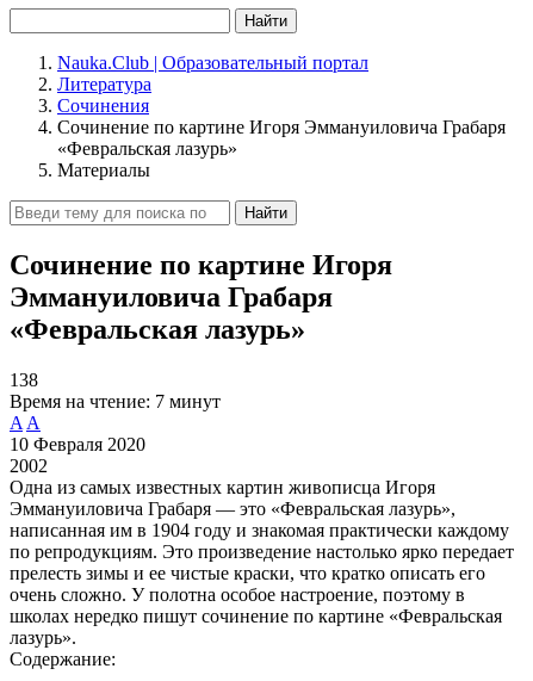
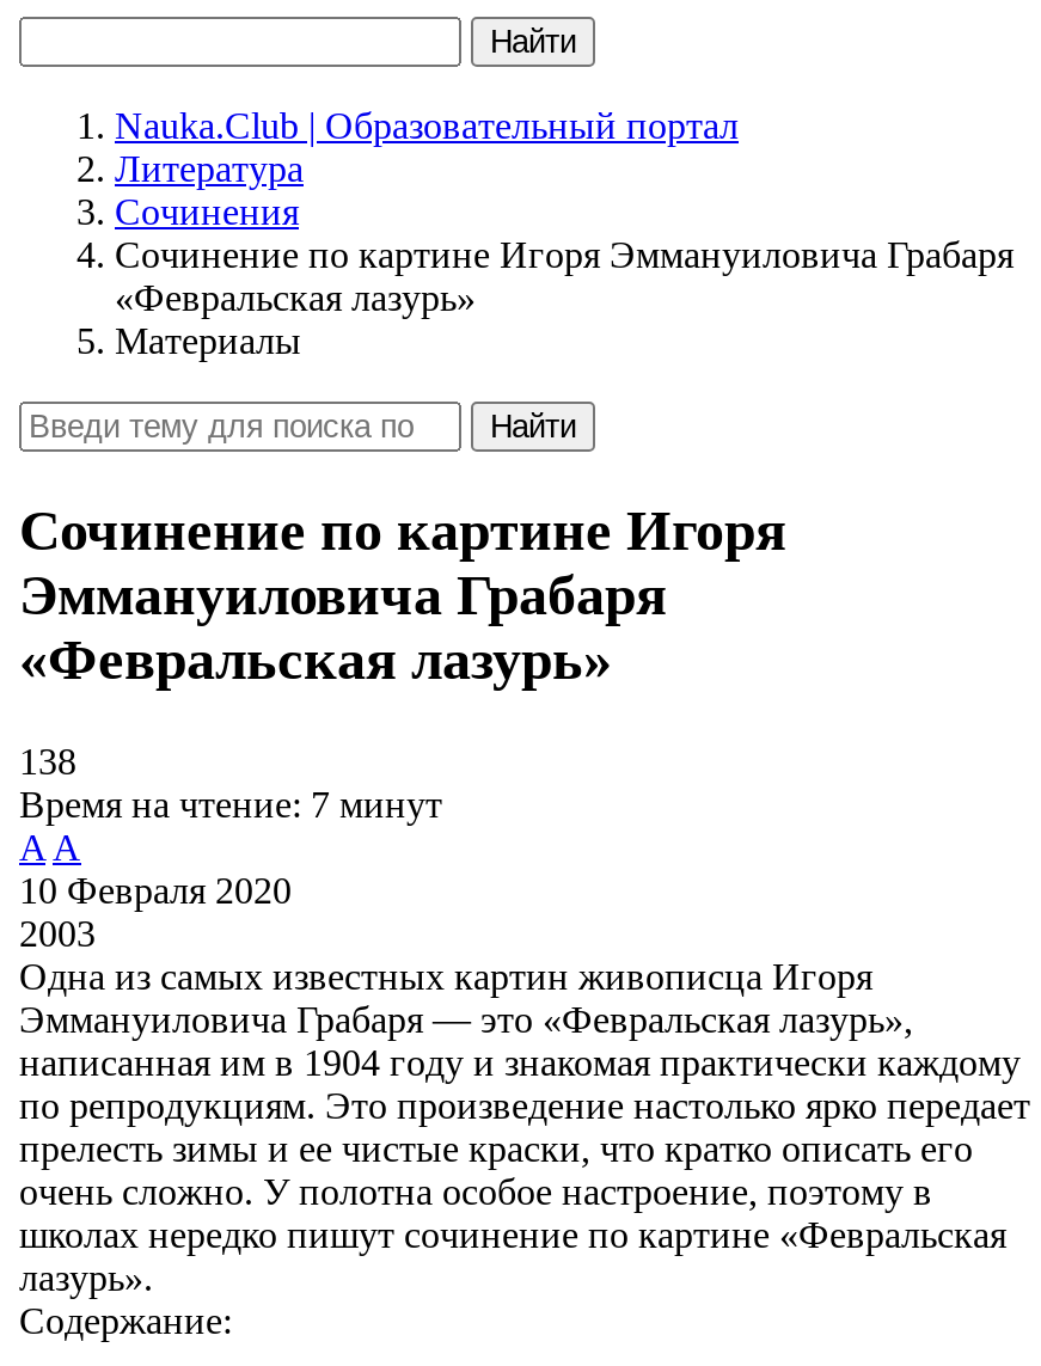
[10,455,48,476] 2002 -> [19,913,96,953] 2003

